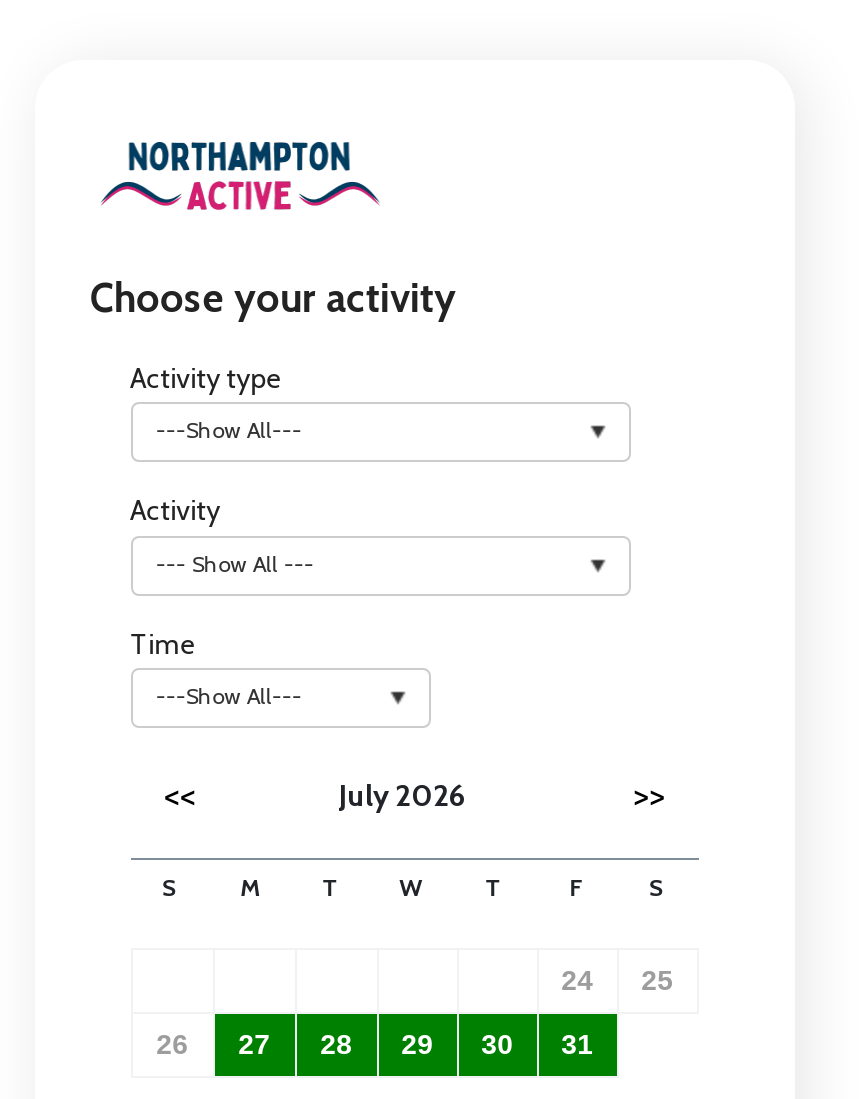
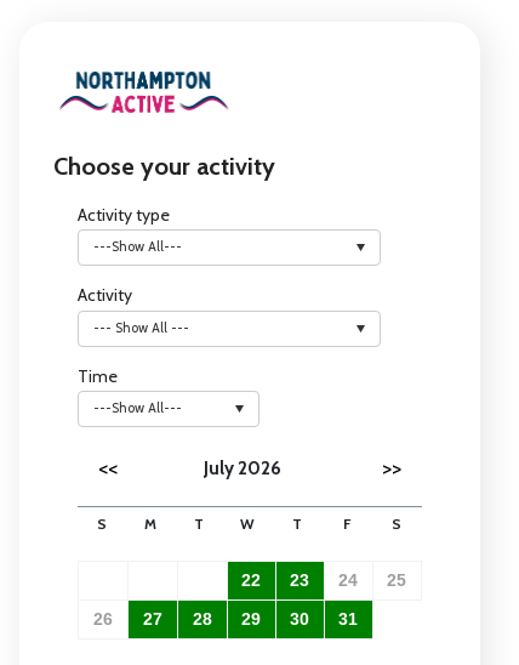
none -> [241,570,309,590] 22 | 23

